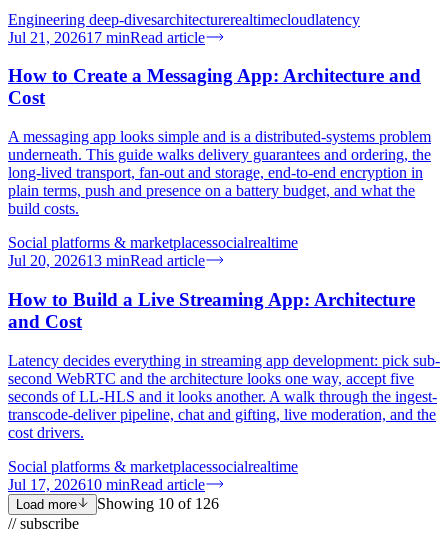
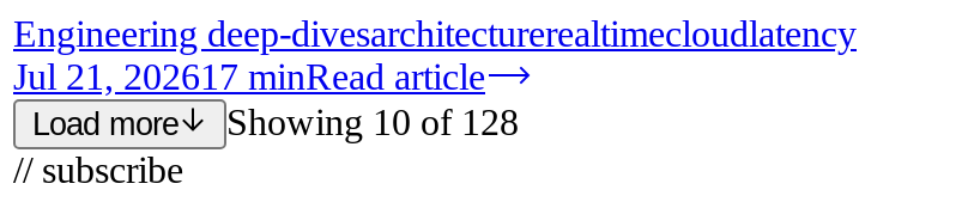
[8,65,440,493] How to Create a Messaging App: Architecture and | Cost | A messaging app looks simple and is a distributed-systems problem | underneath. This guide walks delivery guarantees and ordering, the | long-lived transport, fan-out and storage, end-to-end encryption in | plain terms, push and presence on a battery budget, and what the | build costs. | Social platforms & marketplacessocialrealtime | Jul 20, 202613 minRead article | How to Build a Live Streaming App: Architecture | and Cost | Latency decides everything in streaming app development: pick sub- | second WebRTC and the architecture looks one way, accept five | seconds of LL-HLS and it looks another. A walk through the ingest- | transcode-deliver pipeline, chat and gifting, live moderation, and the | cost drivers. | Social platforms & marketplacessocialrealtime | Jul 17, 202610 minRead article -> none
[16,495,219,512] Load more Showing 10 of 126 -> [32,101,519,142] Load more Showing 10 of 128

